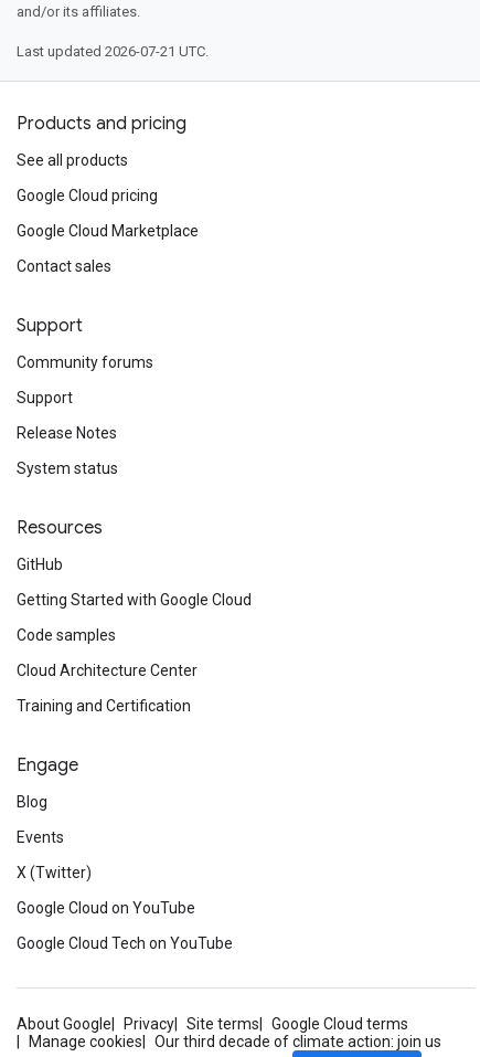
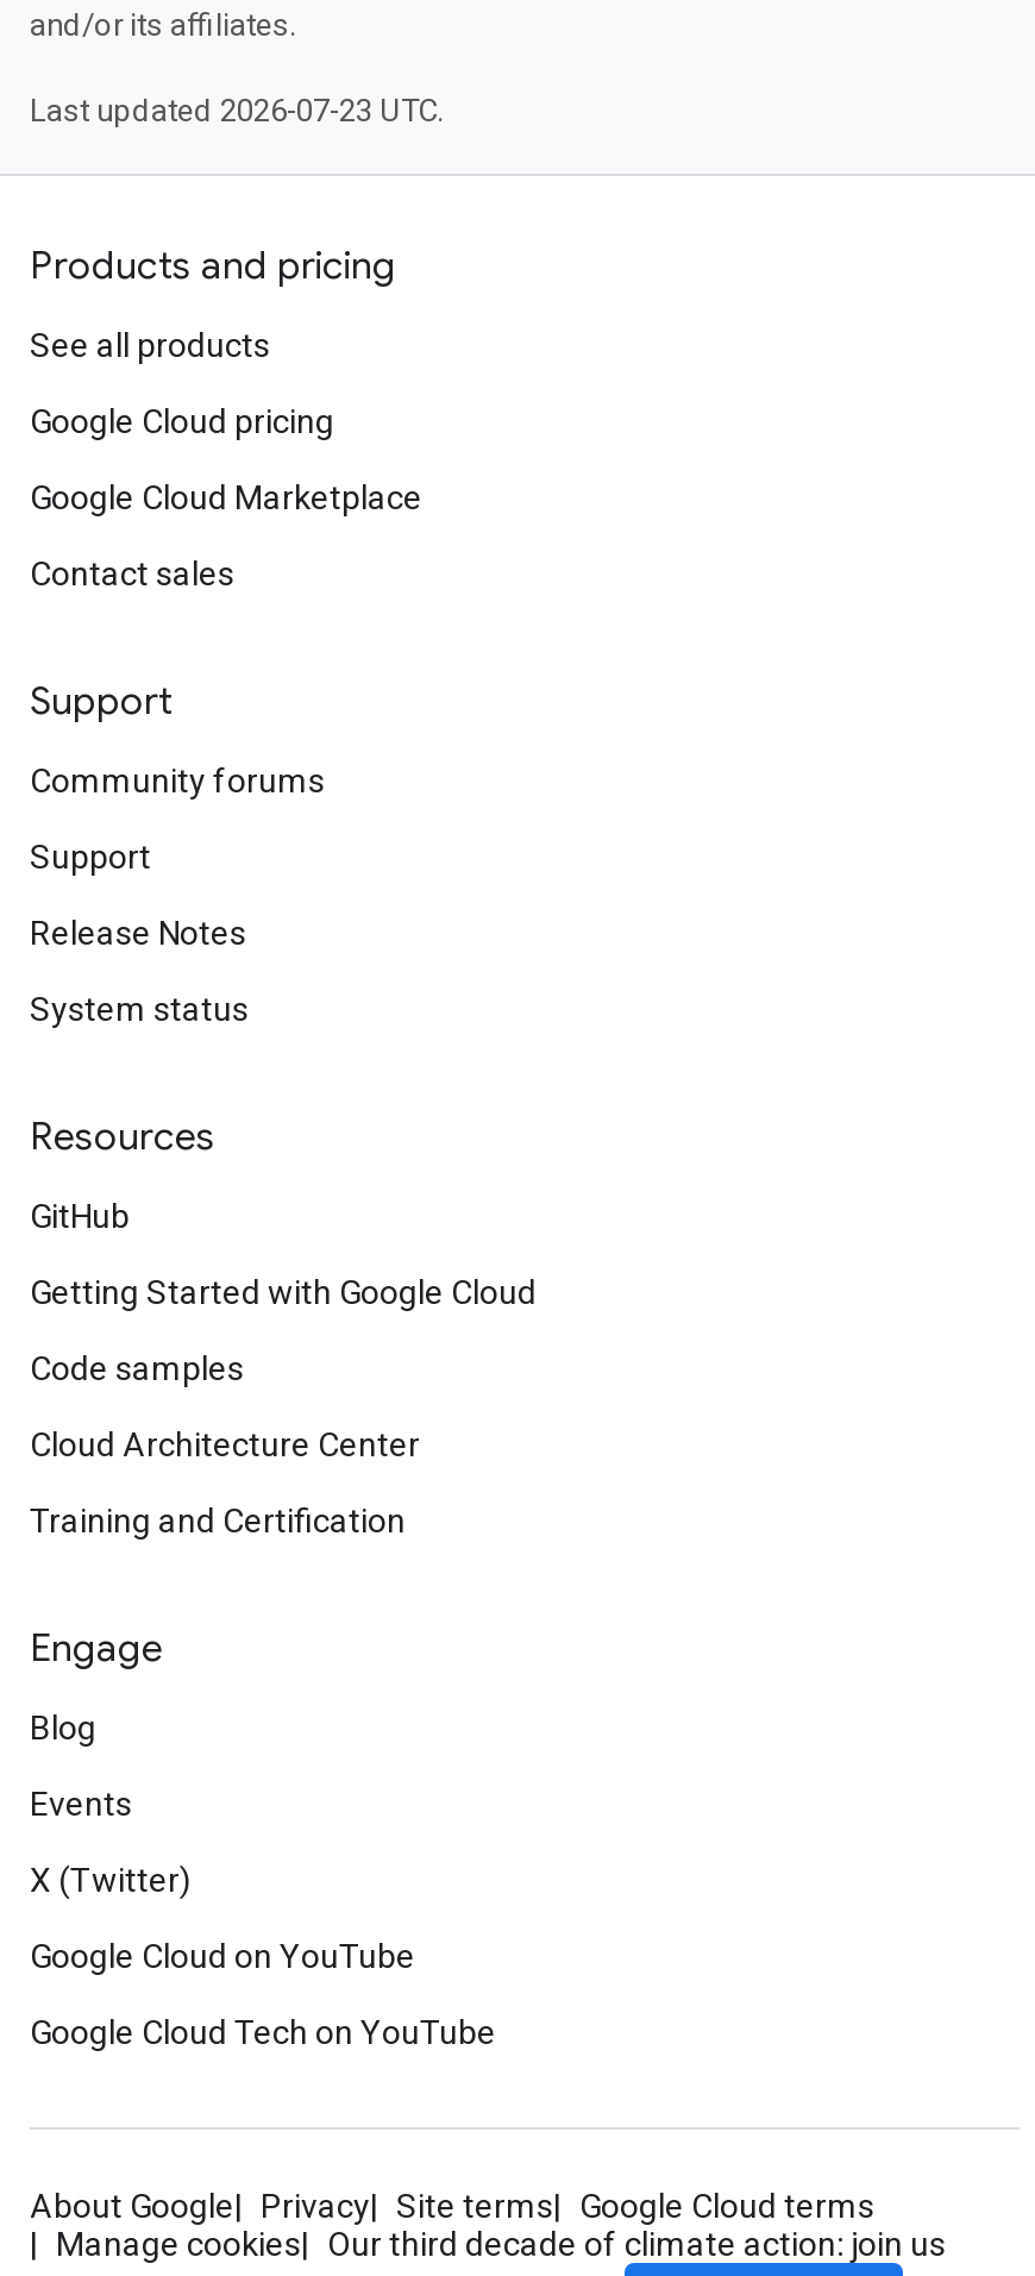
[17,43,209,60] Last updated 2026-07-21 UTC. -> [30,93,444,128] Last updated 2026-07-23 UTC.

